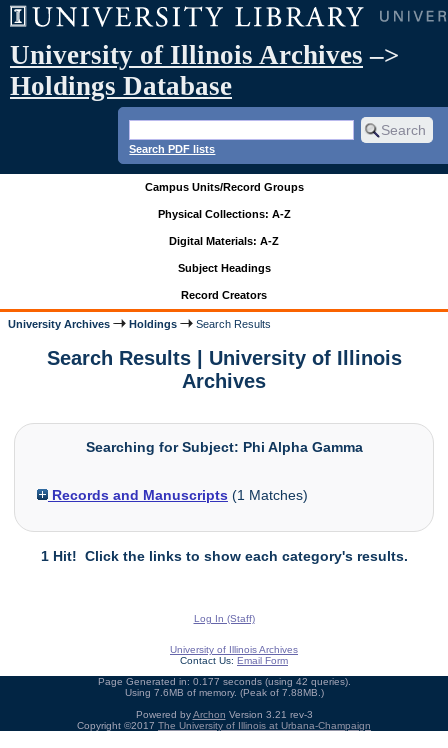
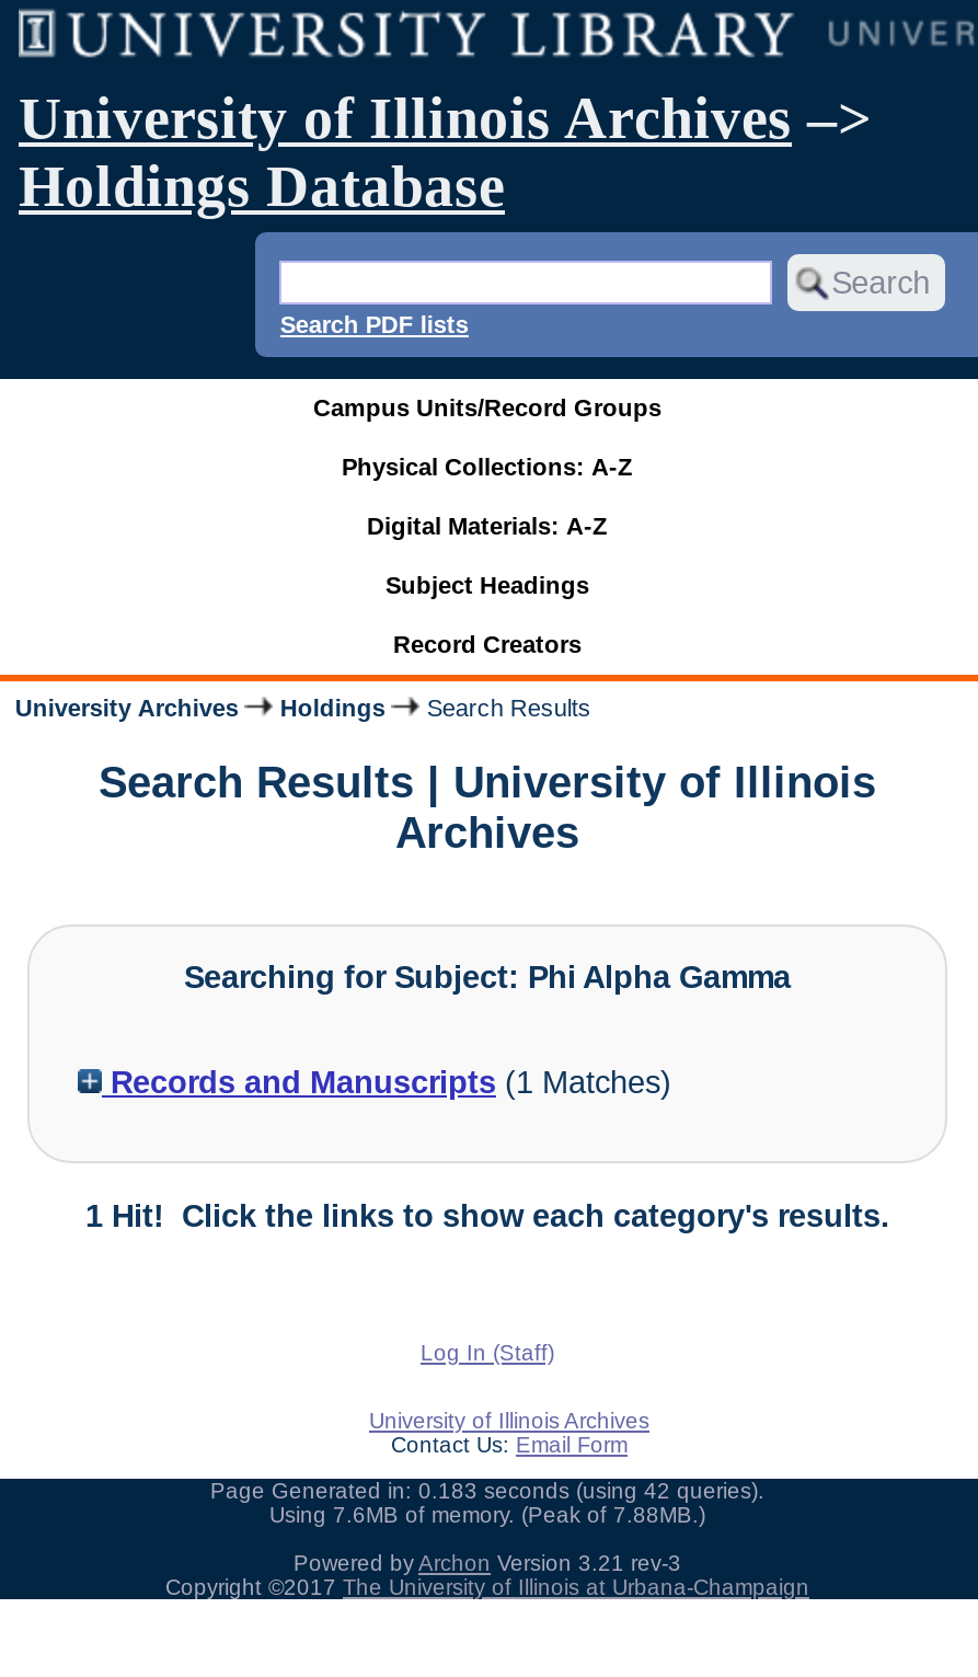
[97,676,350,687] Page Generated in: 0.177 seconds (using 42 queries). -> [210,1480,764,1504] Page Generated in: 0.183 seconds (using 42 queries).

